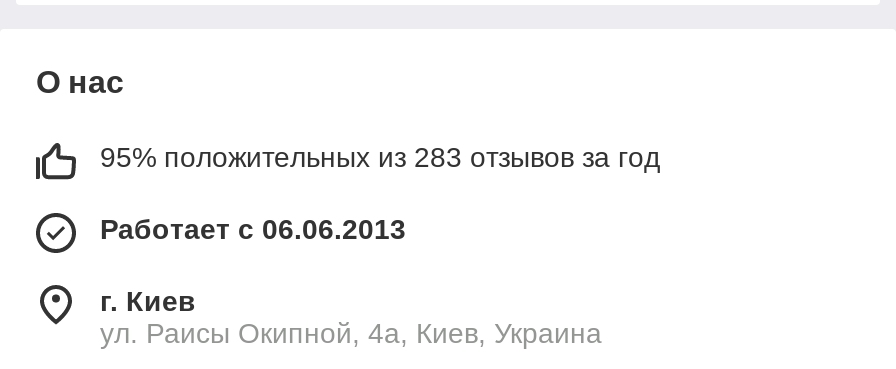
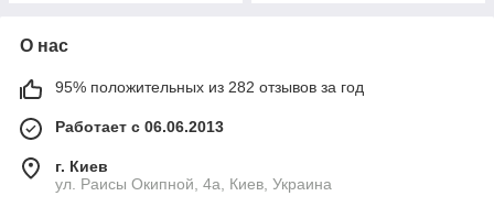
[100,141,660,173] 95% положительных из 283 отзывов за год -> [55,78,364,96] 95% положительных из 282 отзывов за год

